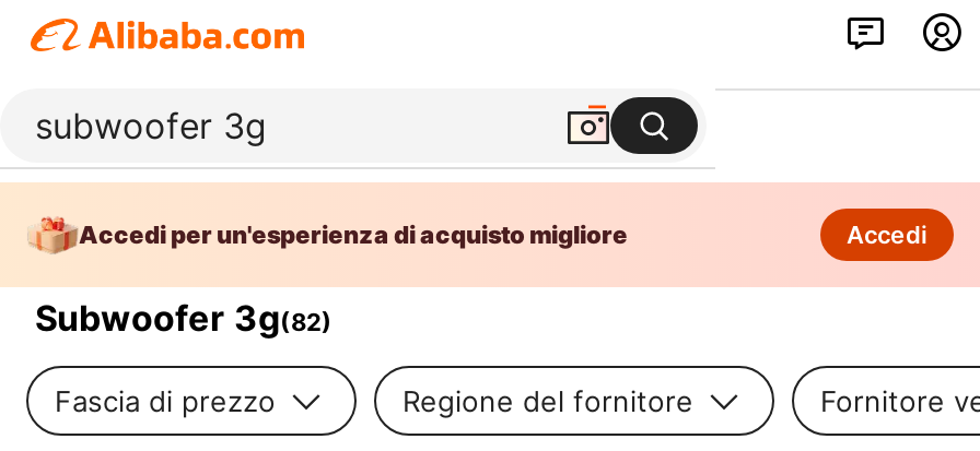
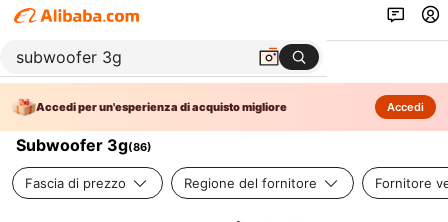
[35,296,332,340] Subwoofer 3g(82) -> [16,135,152,155] Subwoofer 3g(86)

